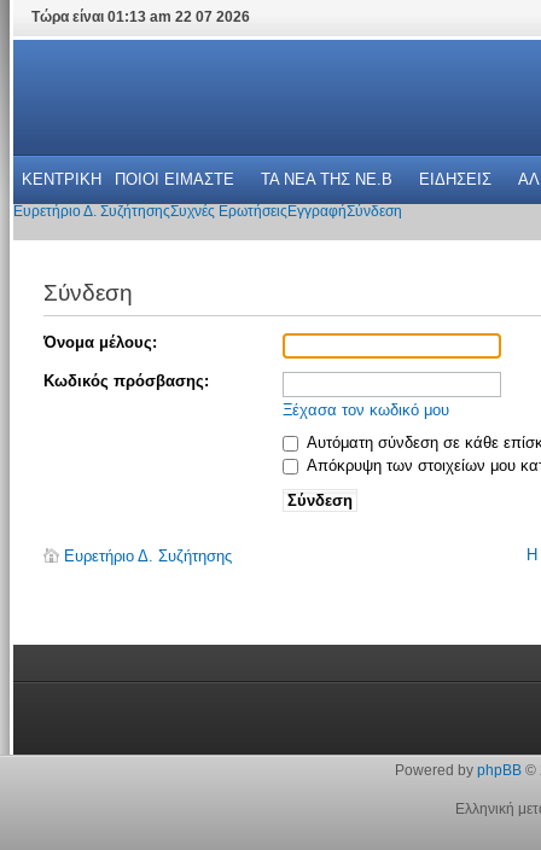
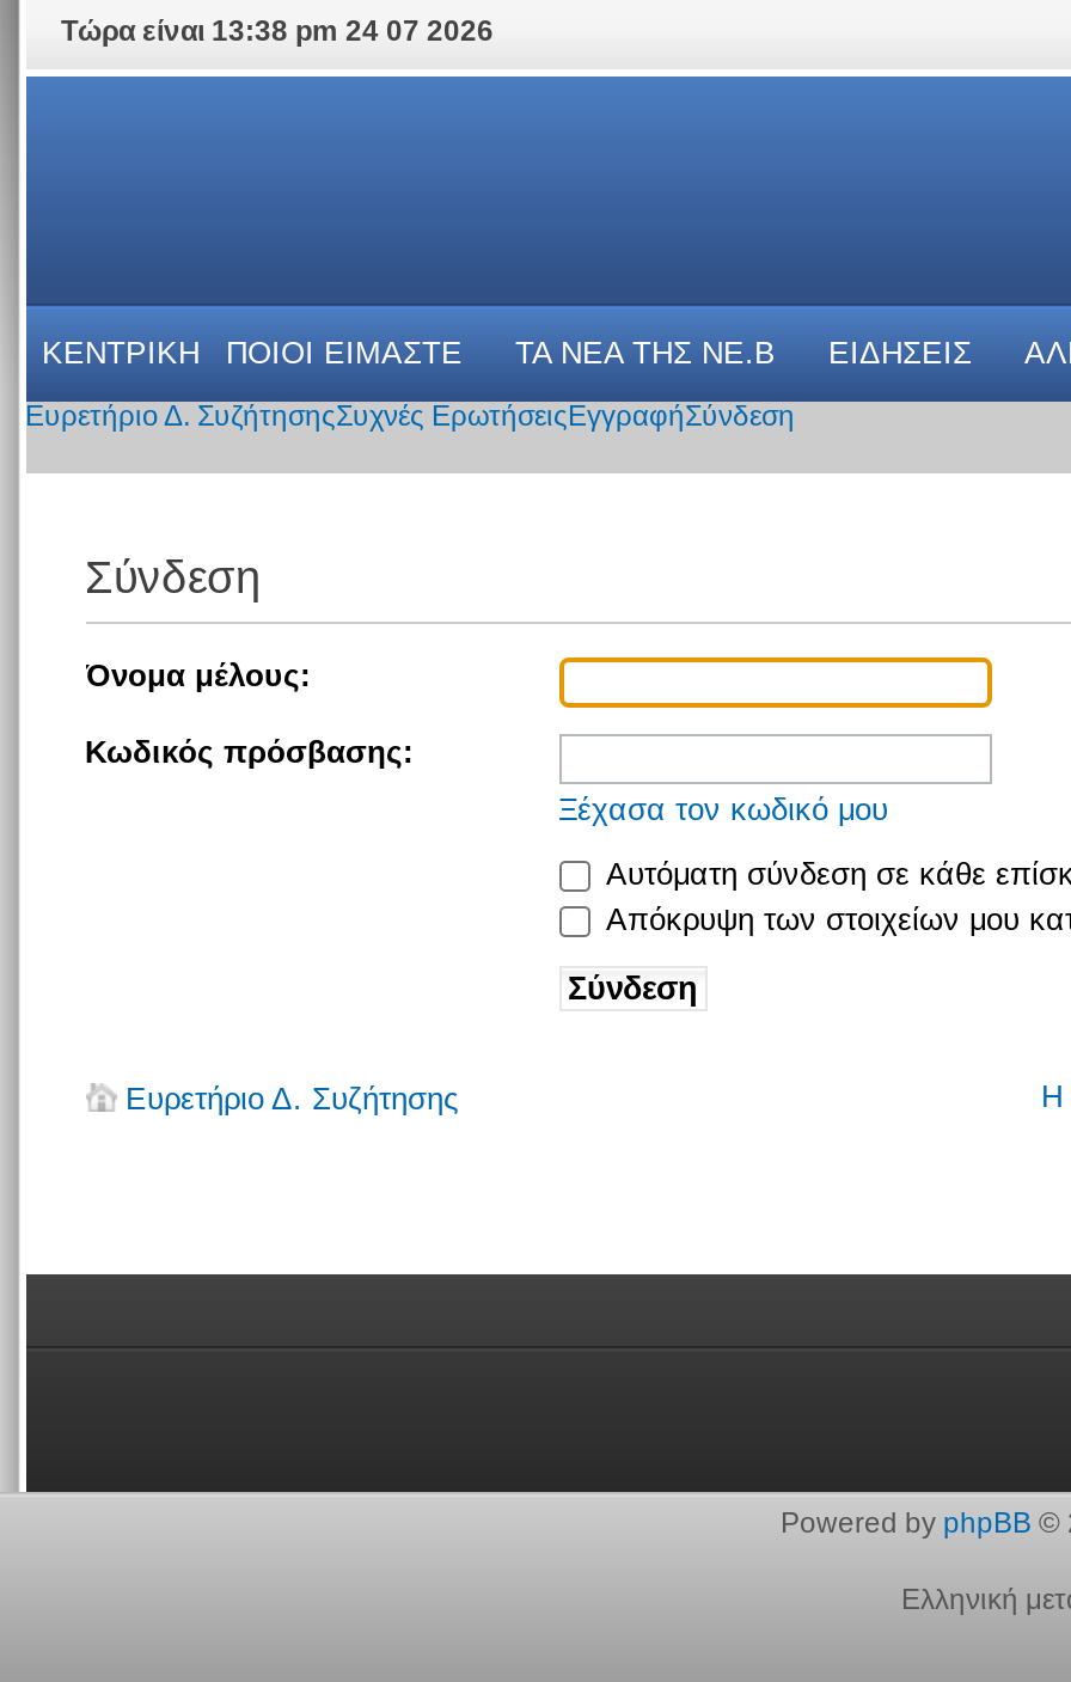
[31,8,249,25] Τώρα είναι 01:13 am 22 07 2026 -> [61,14,494,48] Τώρα είναι 13:38 pm 24 07 2026

